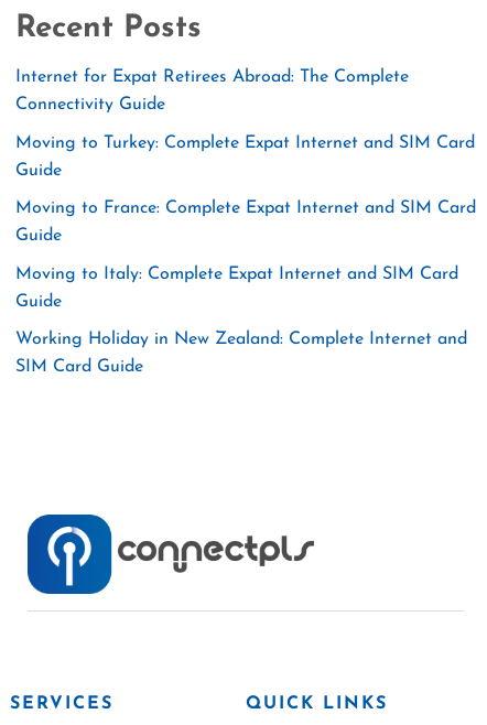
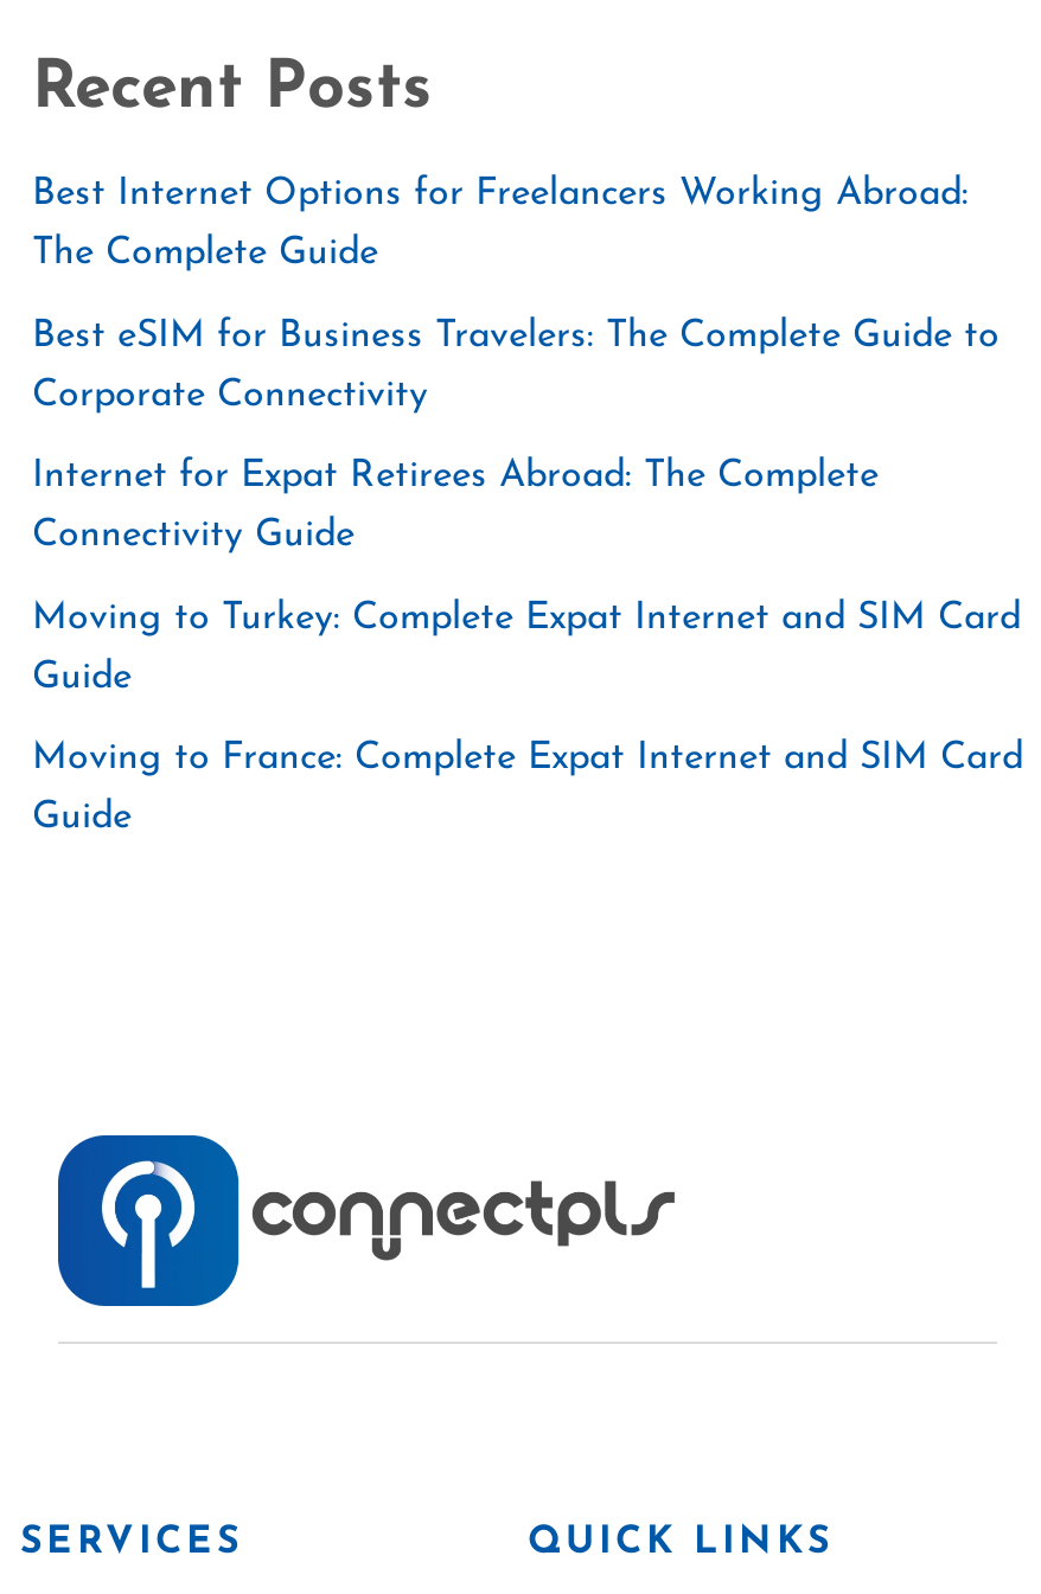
none -> [32,176,1000,414] Best Internet Options for Freelancers Working Abroad: | The Complete Guide | Best eSIM for Business Travelers: The Complete Guide to | Corporate Connectivity
moved [15,68,476,245] -> [32,458,1023,838]: Internet for Expat Retirees Abroad: The Complete | Connectivity Guide | Moving to Turkey: Complete Expat Internet and SIM Card | Guide | Moving to France: Complete Expat Internet and SIM Card | Guide
[15,265,467,376] Moving to Italy: Complete Expat Internet and SIM Card | Guide | Working Holiday in New Zealand: Complete Internet and | SIM Card Guide -> none

